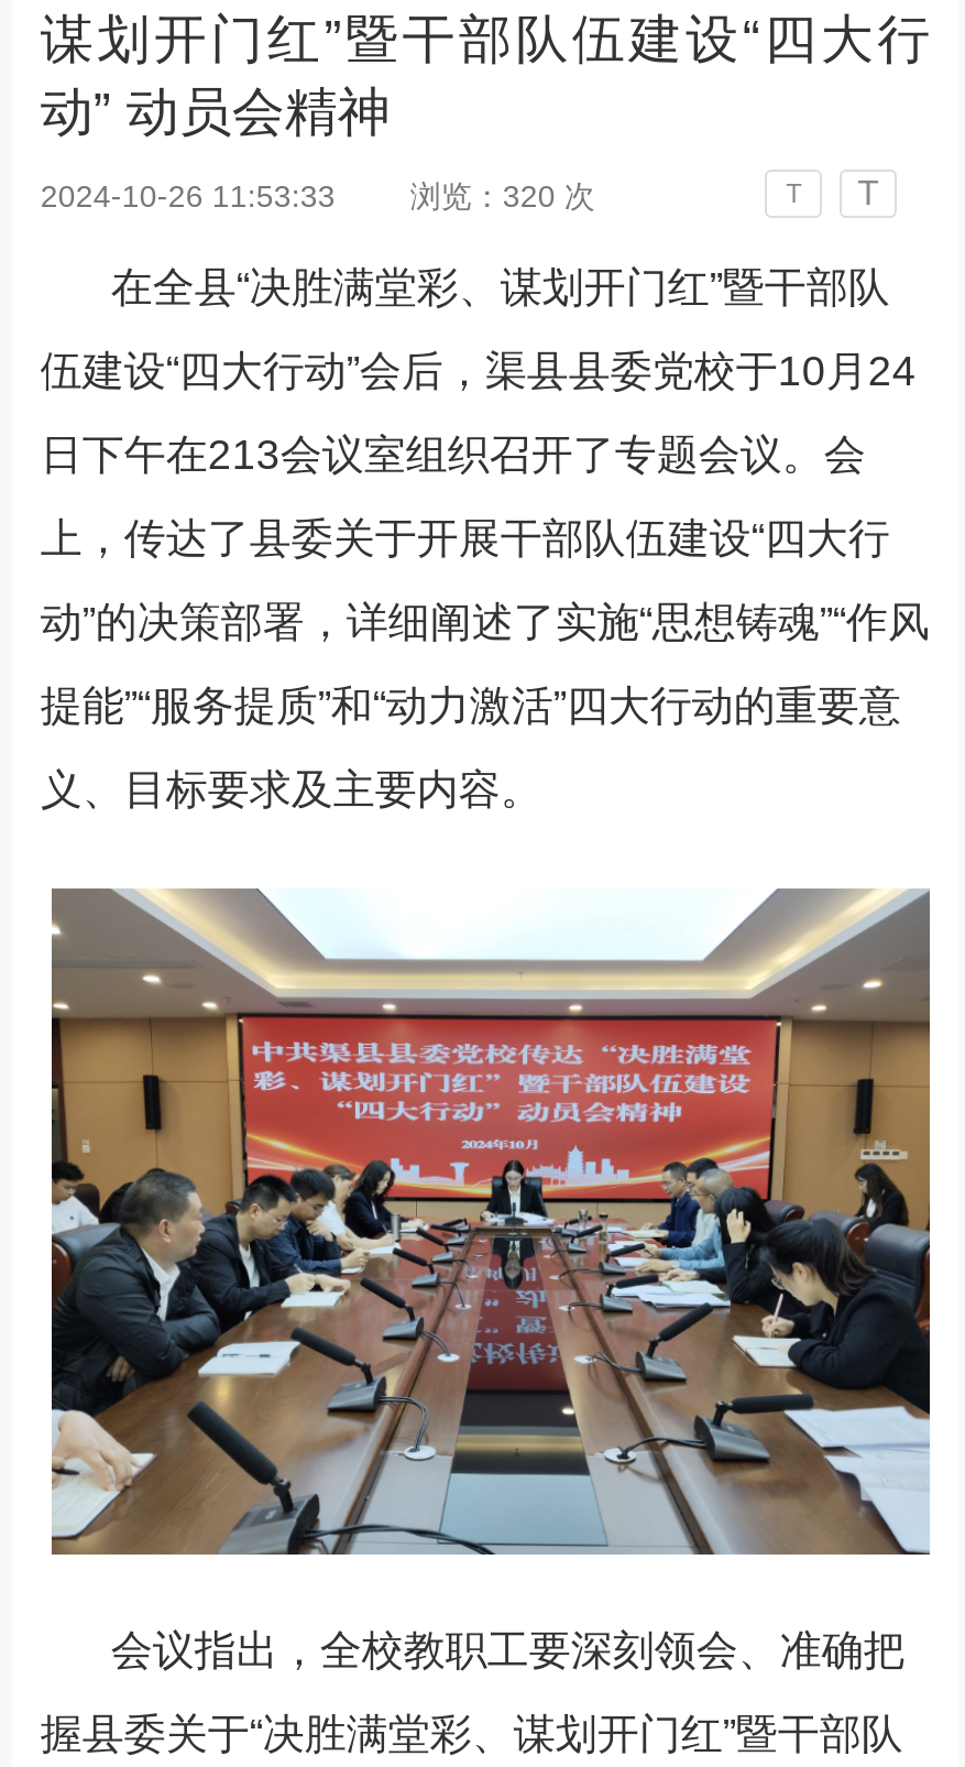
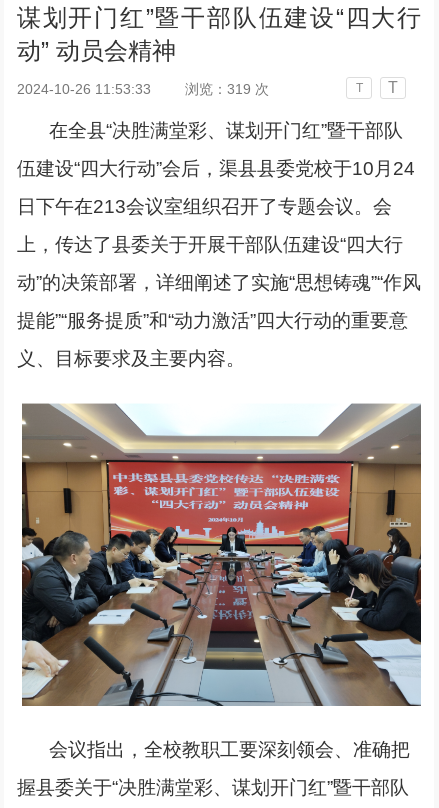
[410,179,595,214] 浏览：320次 -> [185,81,269,97] 浏览：319次

